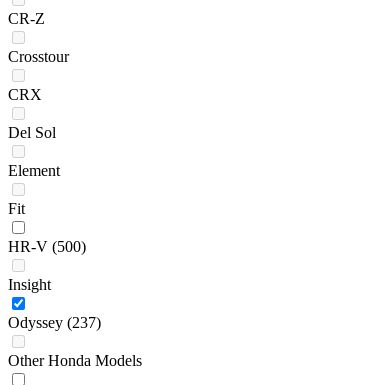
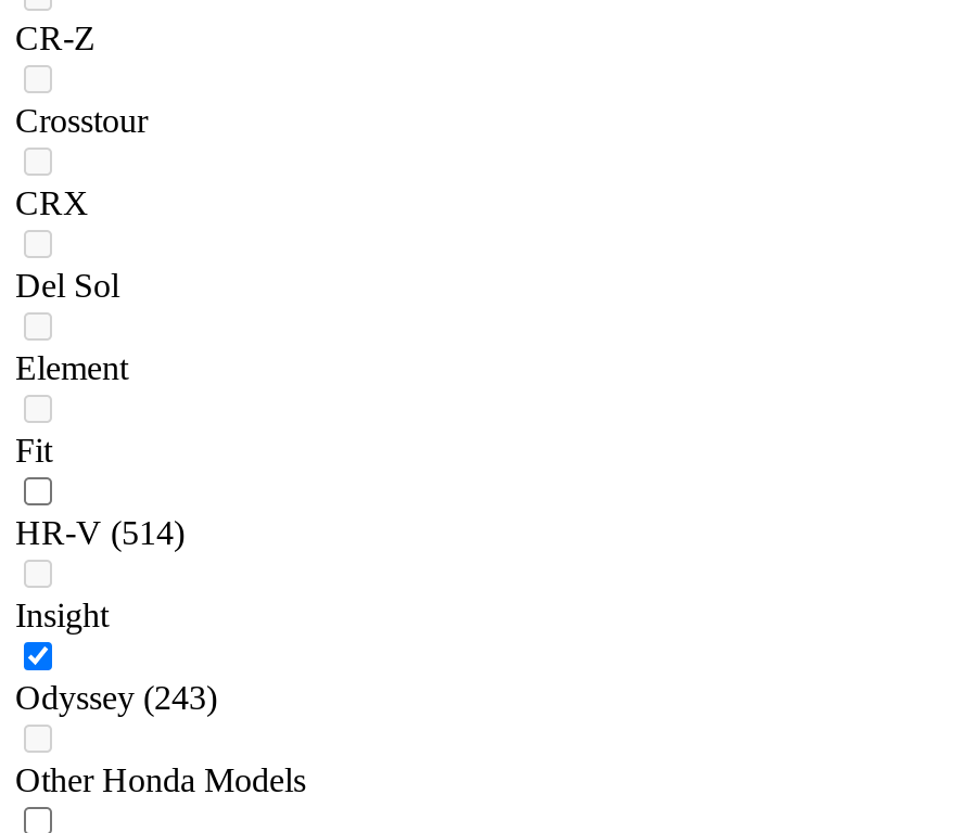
[8,238,86,255] HR-V (500) -> [15,515,185,552] HR-V (514)
[8,314,101,331] Odyssey (237) -> [15,680,217,717] Odyssey (243)

